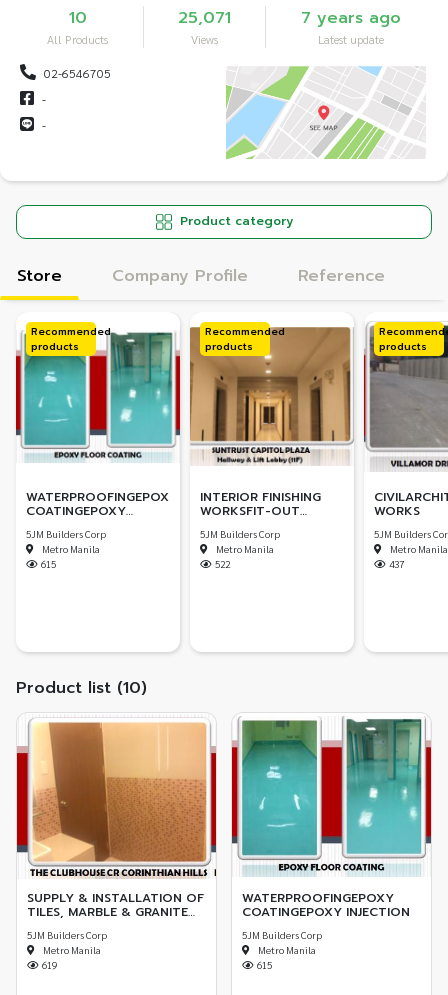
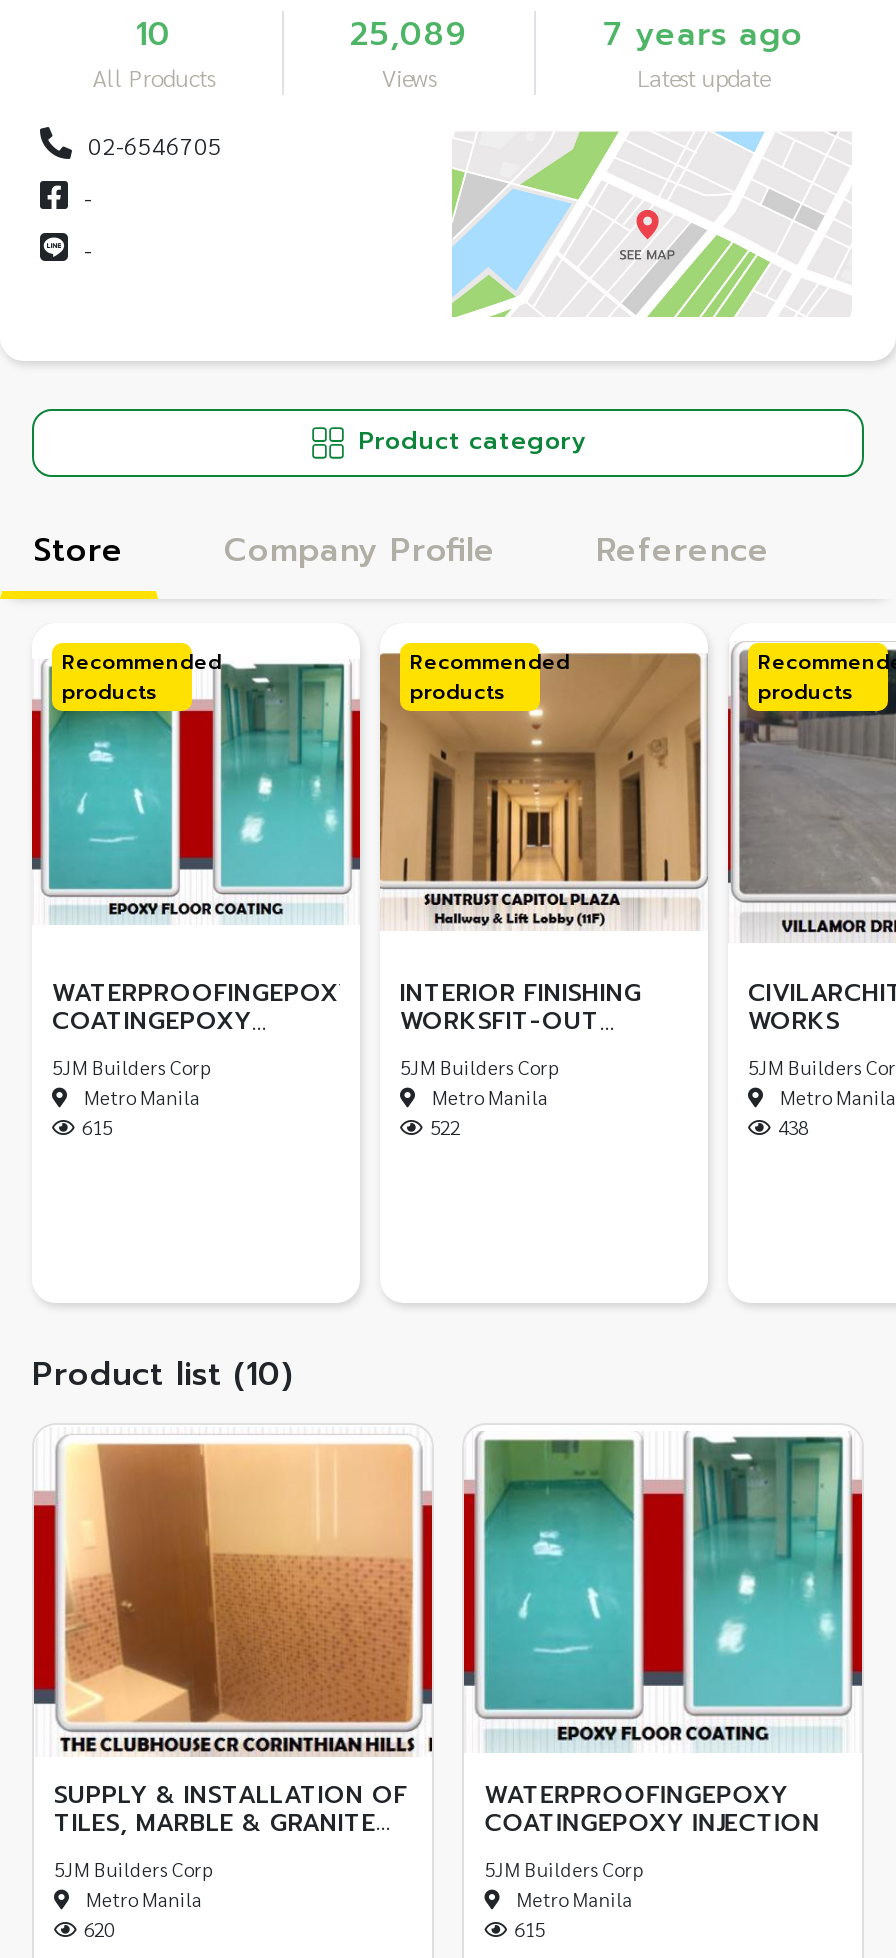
[178,6,231,30] 25,071 -> [350,11,468,59] 25,089
[389,557,404,570] 437 -> [778,1114,808,1140] 438
[42,957,57,970] 619 -> [84,1914,114,1940] 620

